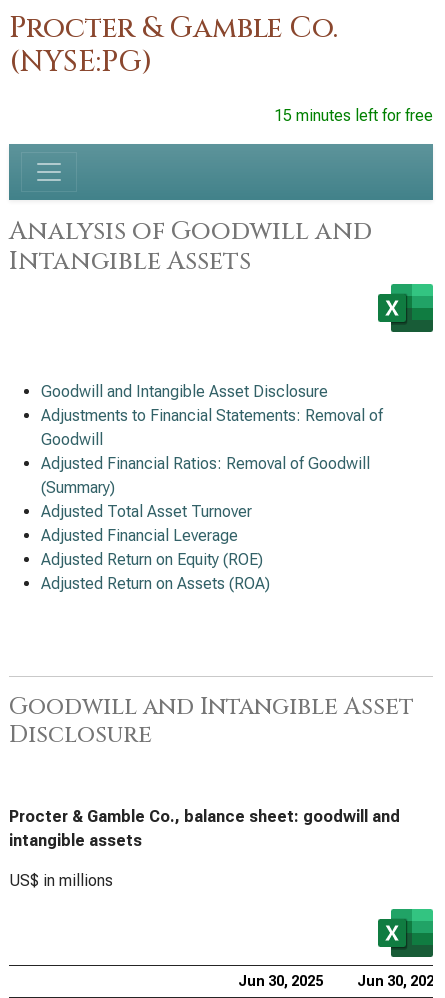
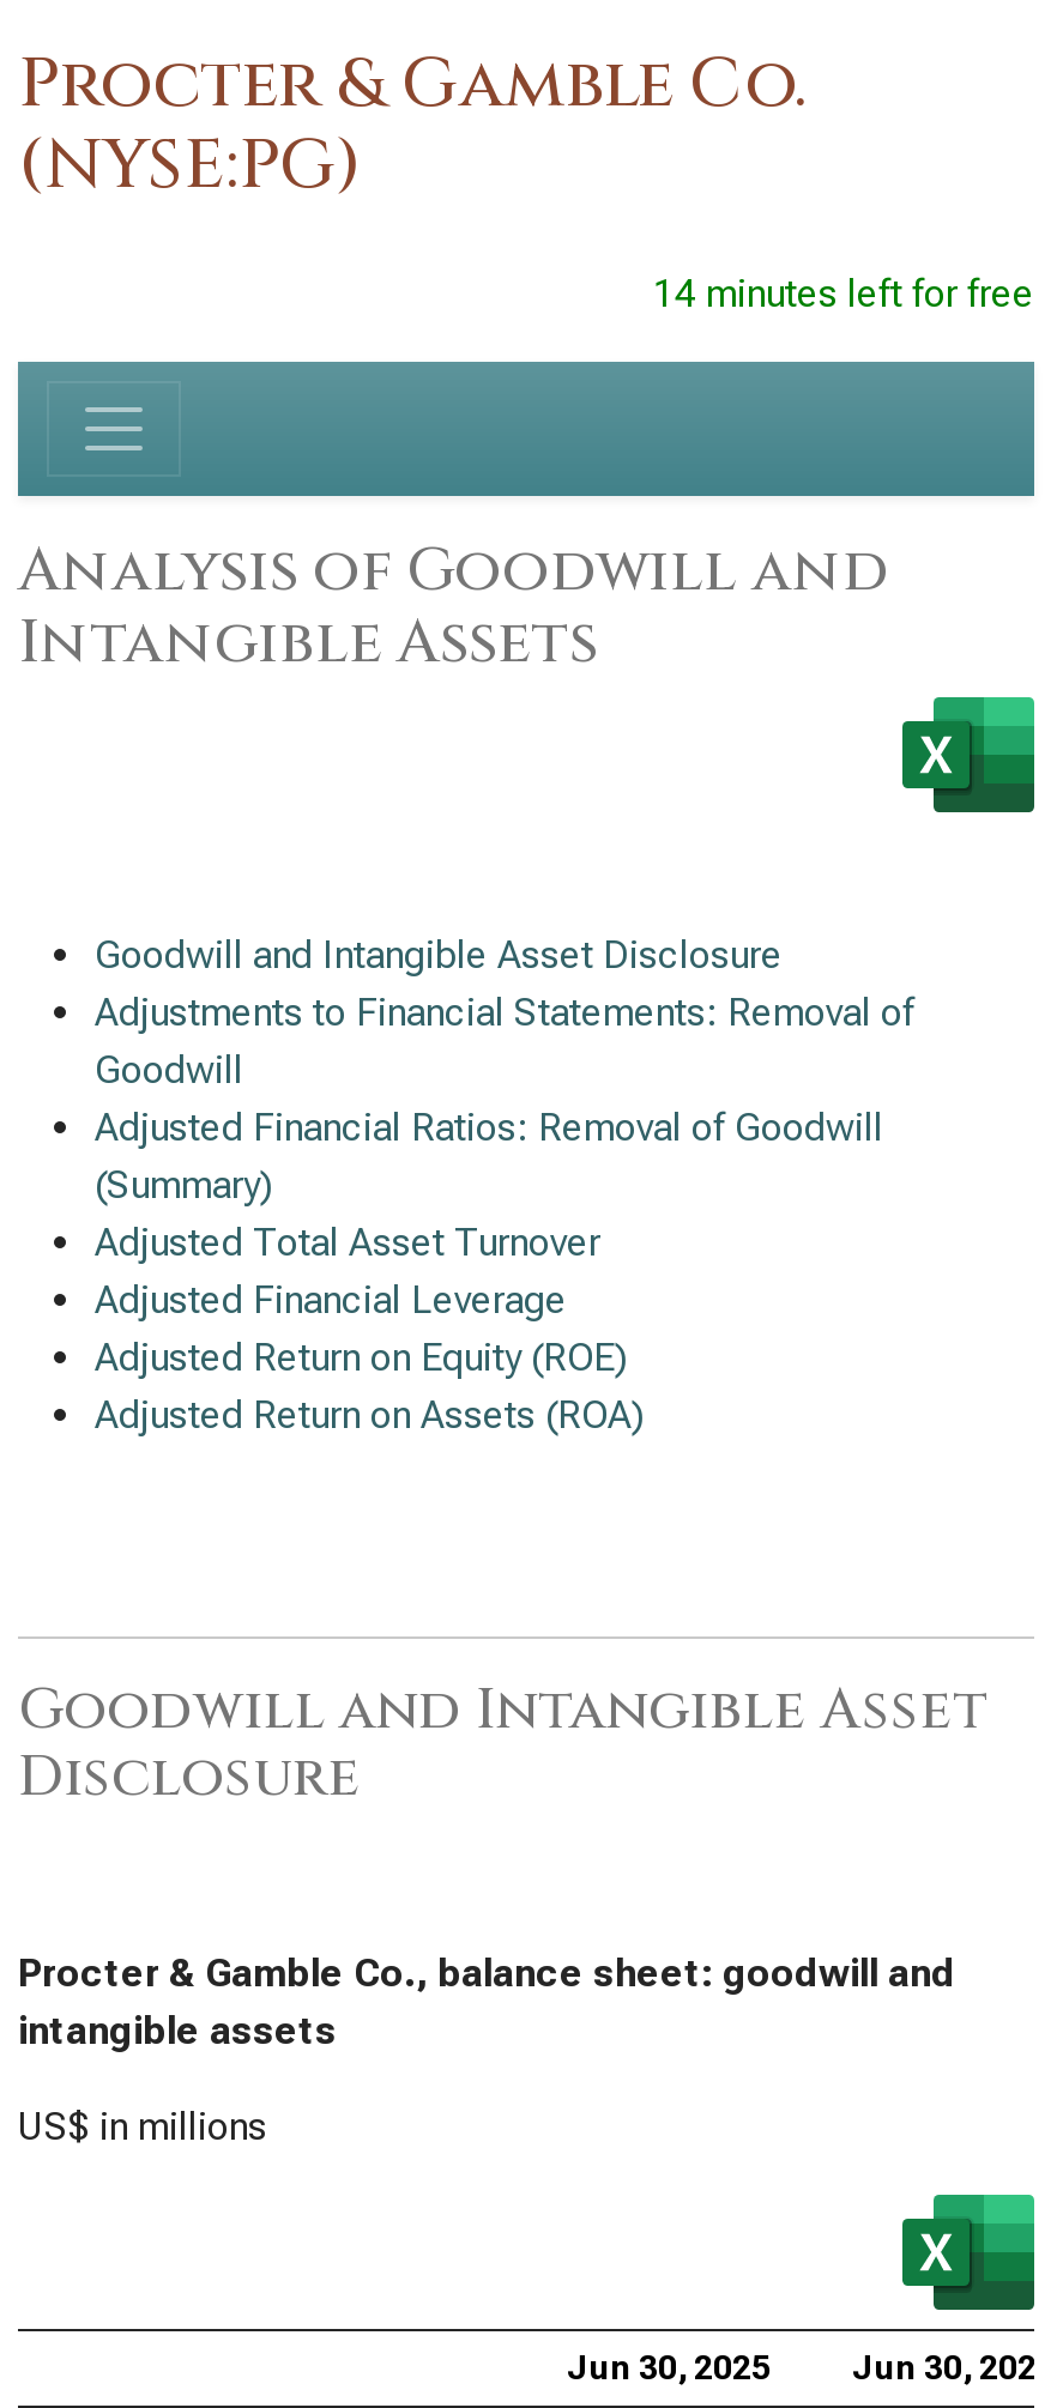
[274,106,433,125] 15 minutes left for free -> [653,271,1034,316] 14 minutes left for free

